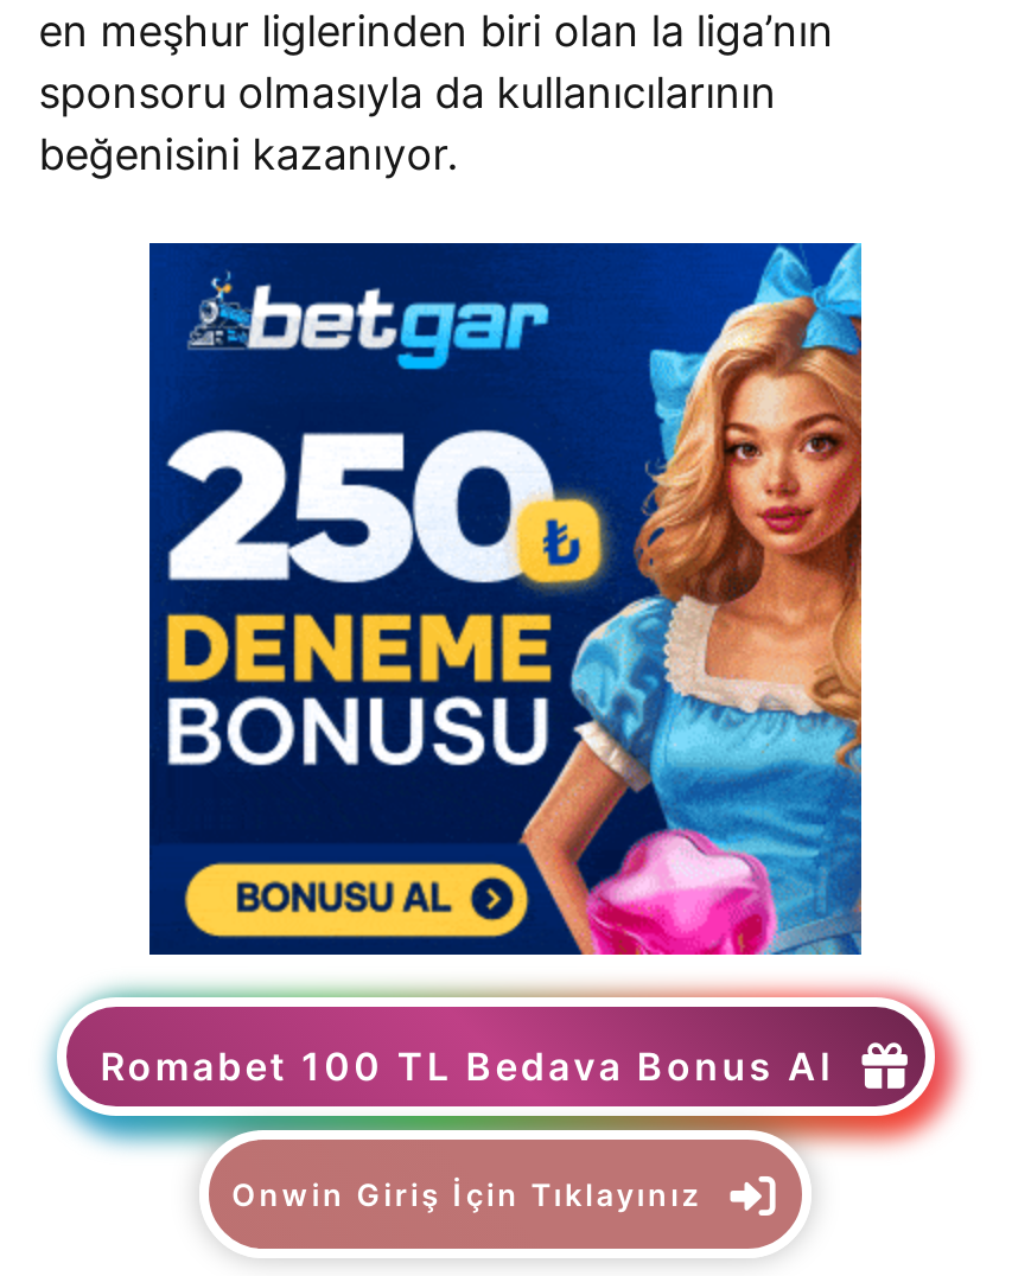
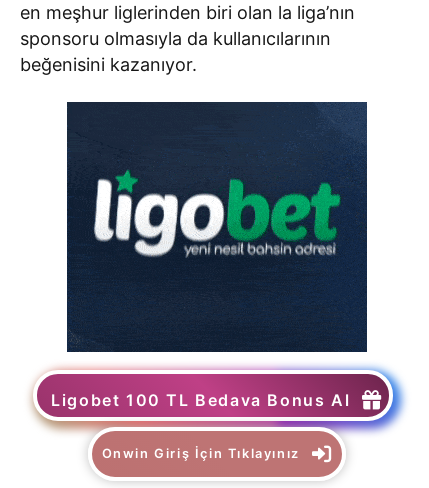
[100,240,864,1090] [image] | Romabet 100 TL Bedava Bonus Al -> [51,101,368,410] [image] | Ligobet 100 TL Bedava Bonus Al

